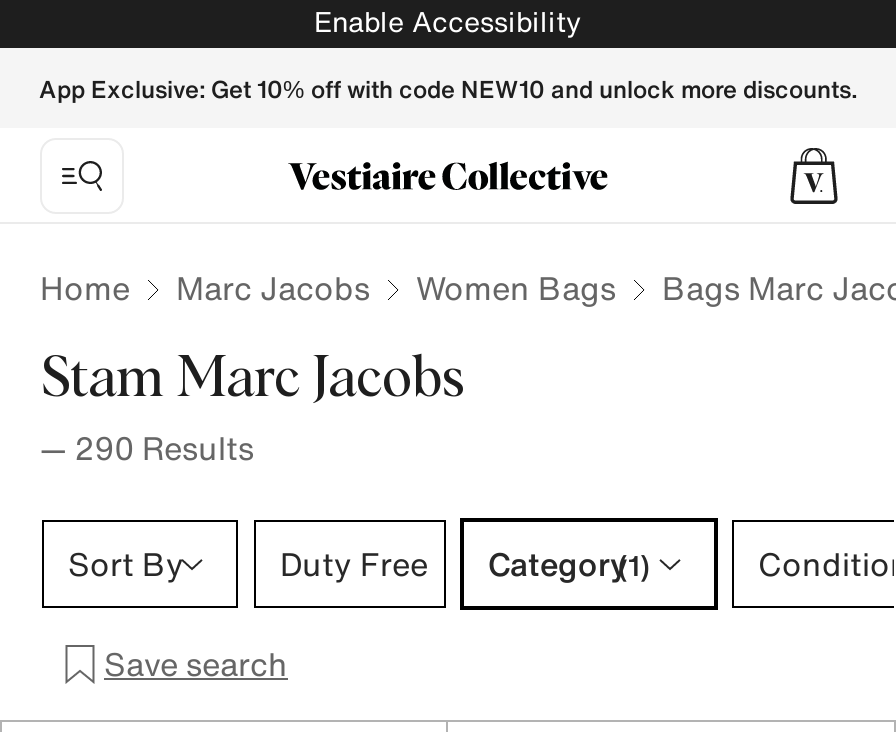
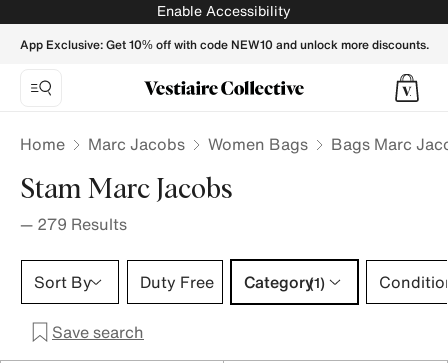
[40,424,254,472] — 290 Results -> [20,212,127,236] — 279 Results

